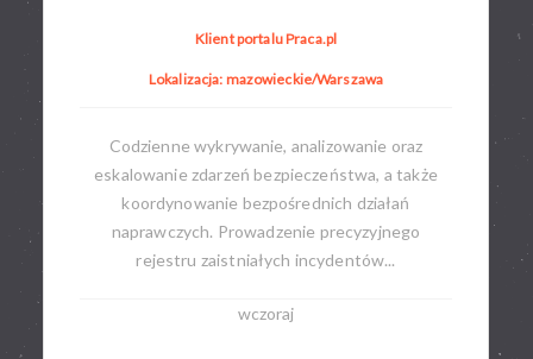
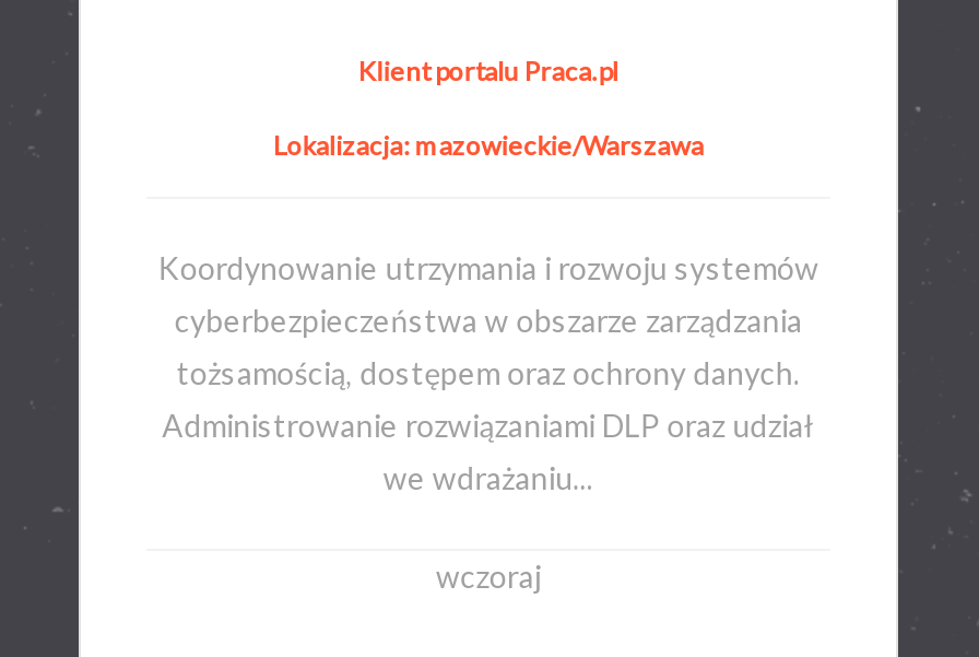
[94,136,438,270] Codzienne wykrywanie, analizowanie oraz | eskalowanie zdarzeń bezpieczeństwa, a także | koordynowanie bezpośrednich działań | naprawczych. Prowadzenie precyzyjnego | rejestru zaistniałych incydentów... -> [158,250,819,497] Koordynowanie utrzymania i rozwoju systemów | cyberbezpieczeństwa w obszarze zarządzania | tożsamością, dostępem oraz ochrony danych. | Administrowanie rozwiązaniami DLP oraz udział | we wdrażaniu...

